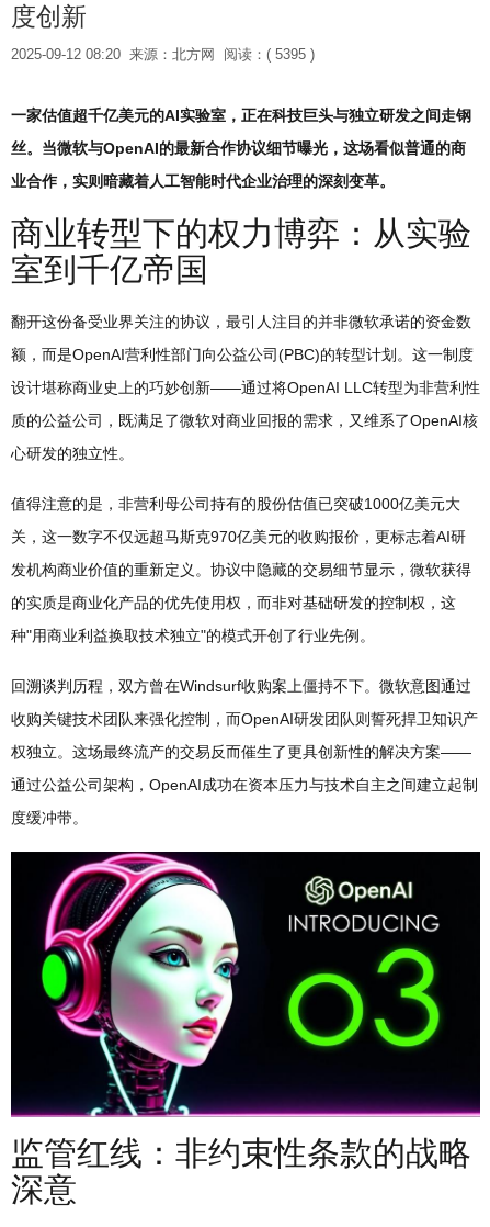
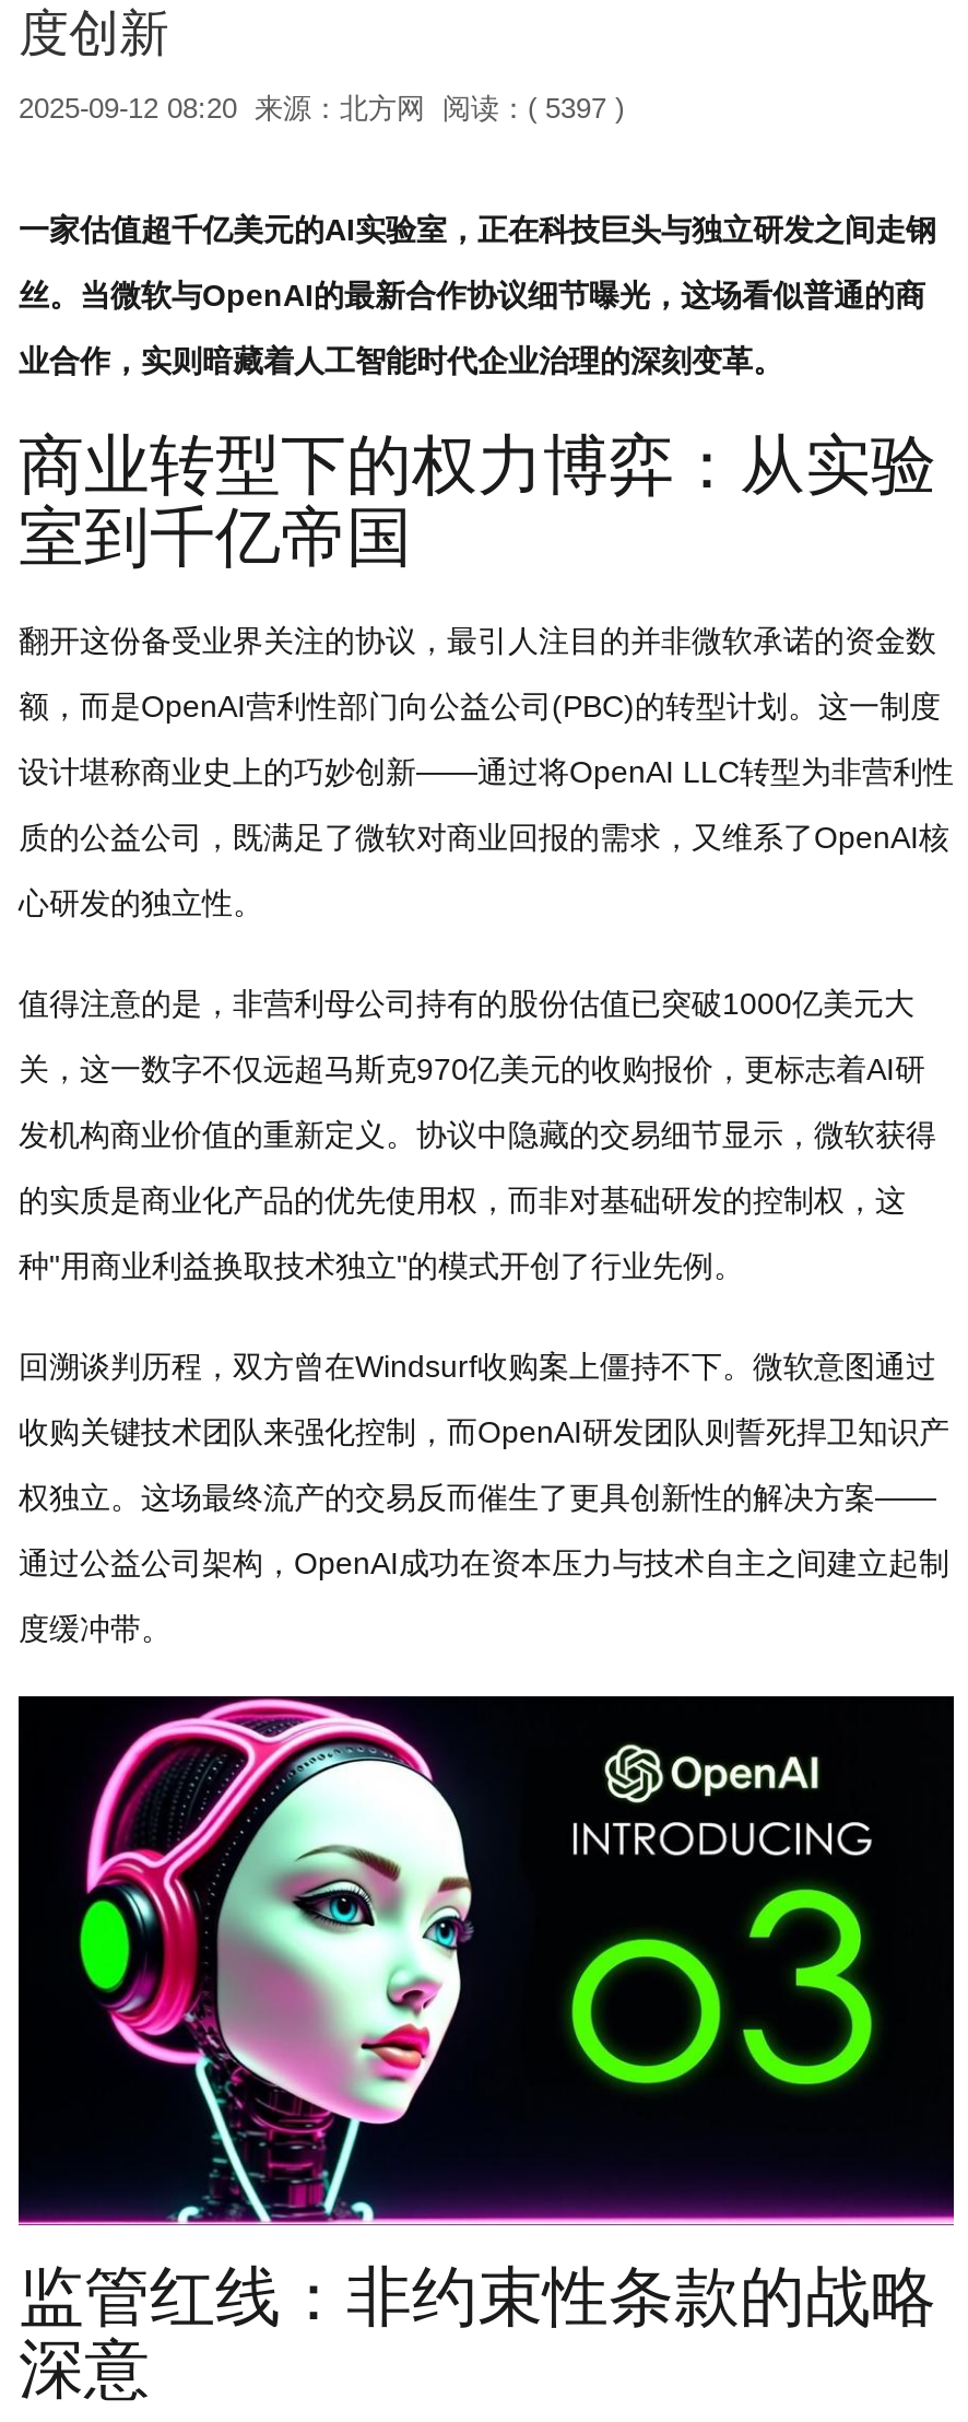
[11,46,315,63] 2025-09-12 08:20 来源：北方网 阅读：(5395 ) -> [19,92,624,125] 2025-09-12 08:20 来源：北方网 阅读：(5397 )

